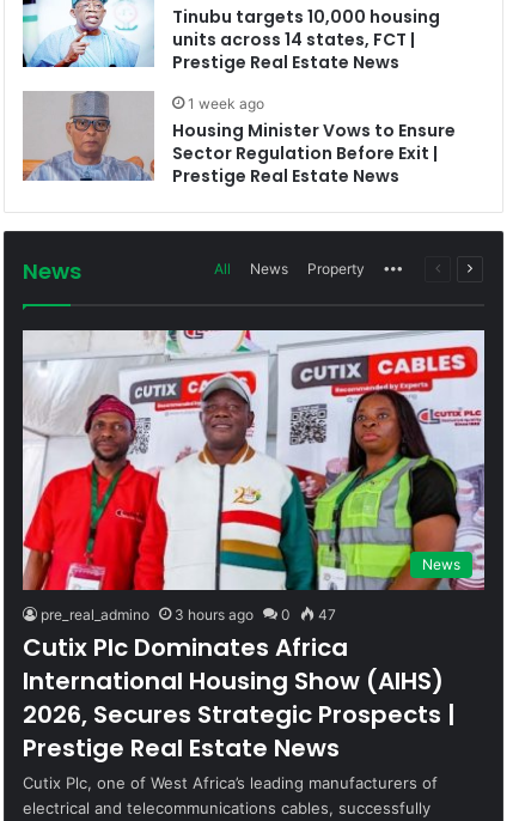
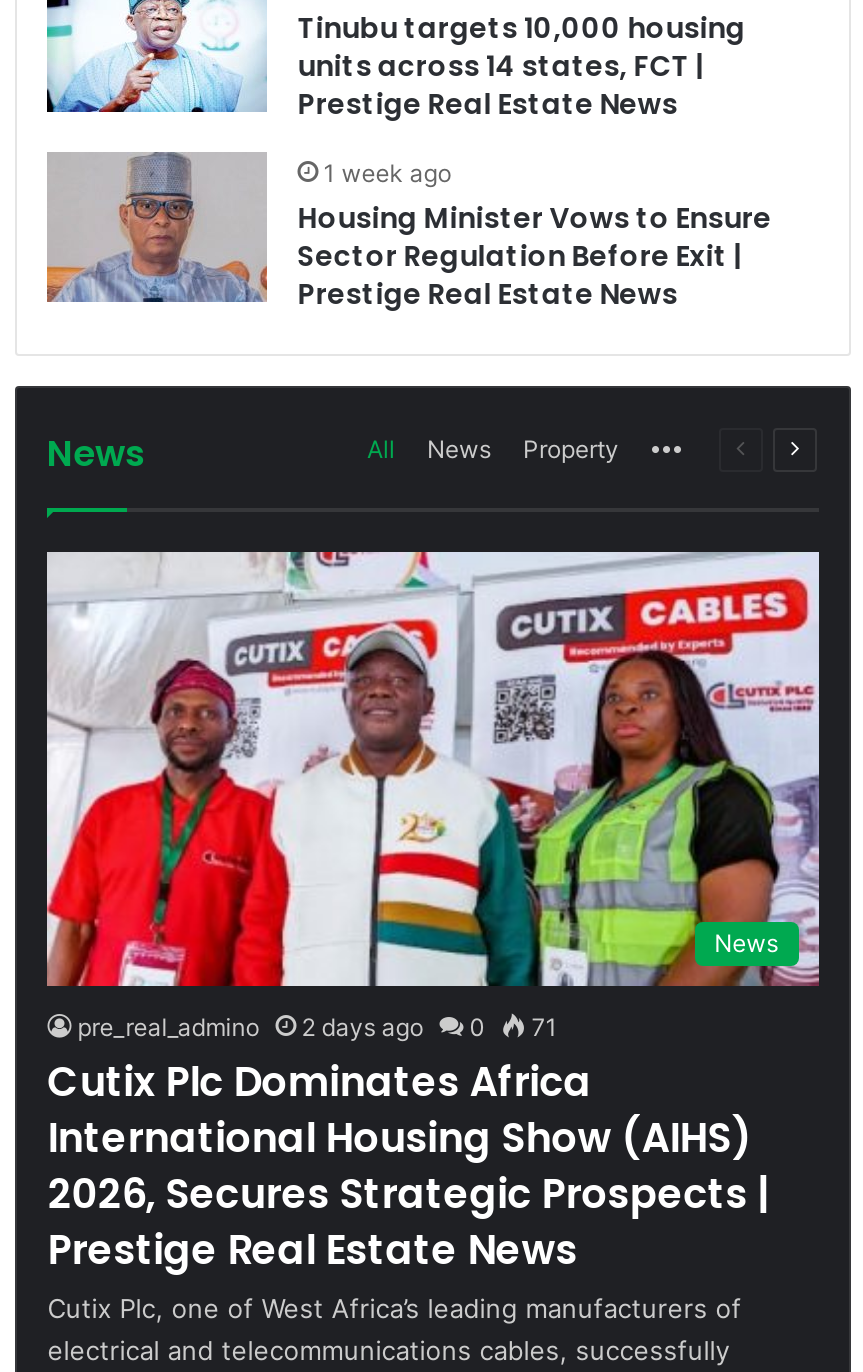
[175,606,254,624] 3 hours ago -> [302,1012,424,1042] 2 days ago
[315,606,336,624] 47 -> [526,1012,558,1042] 71

